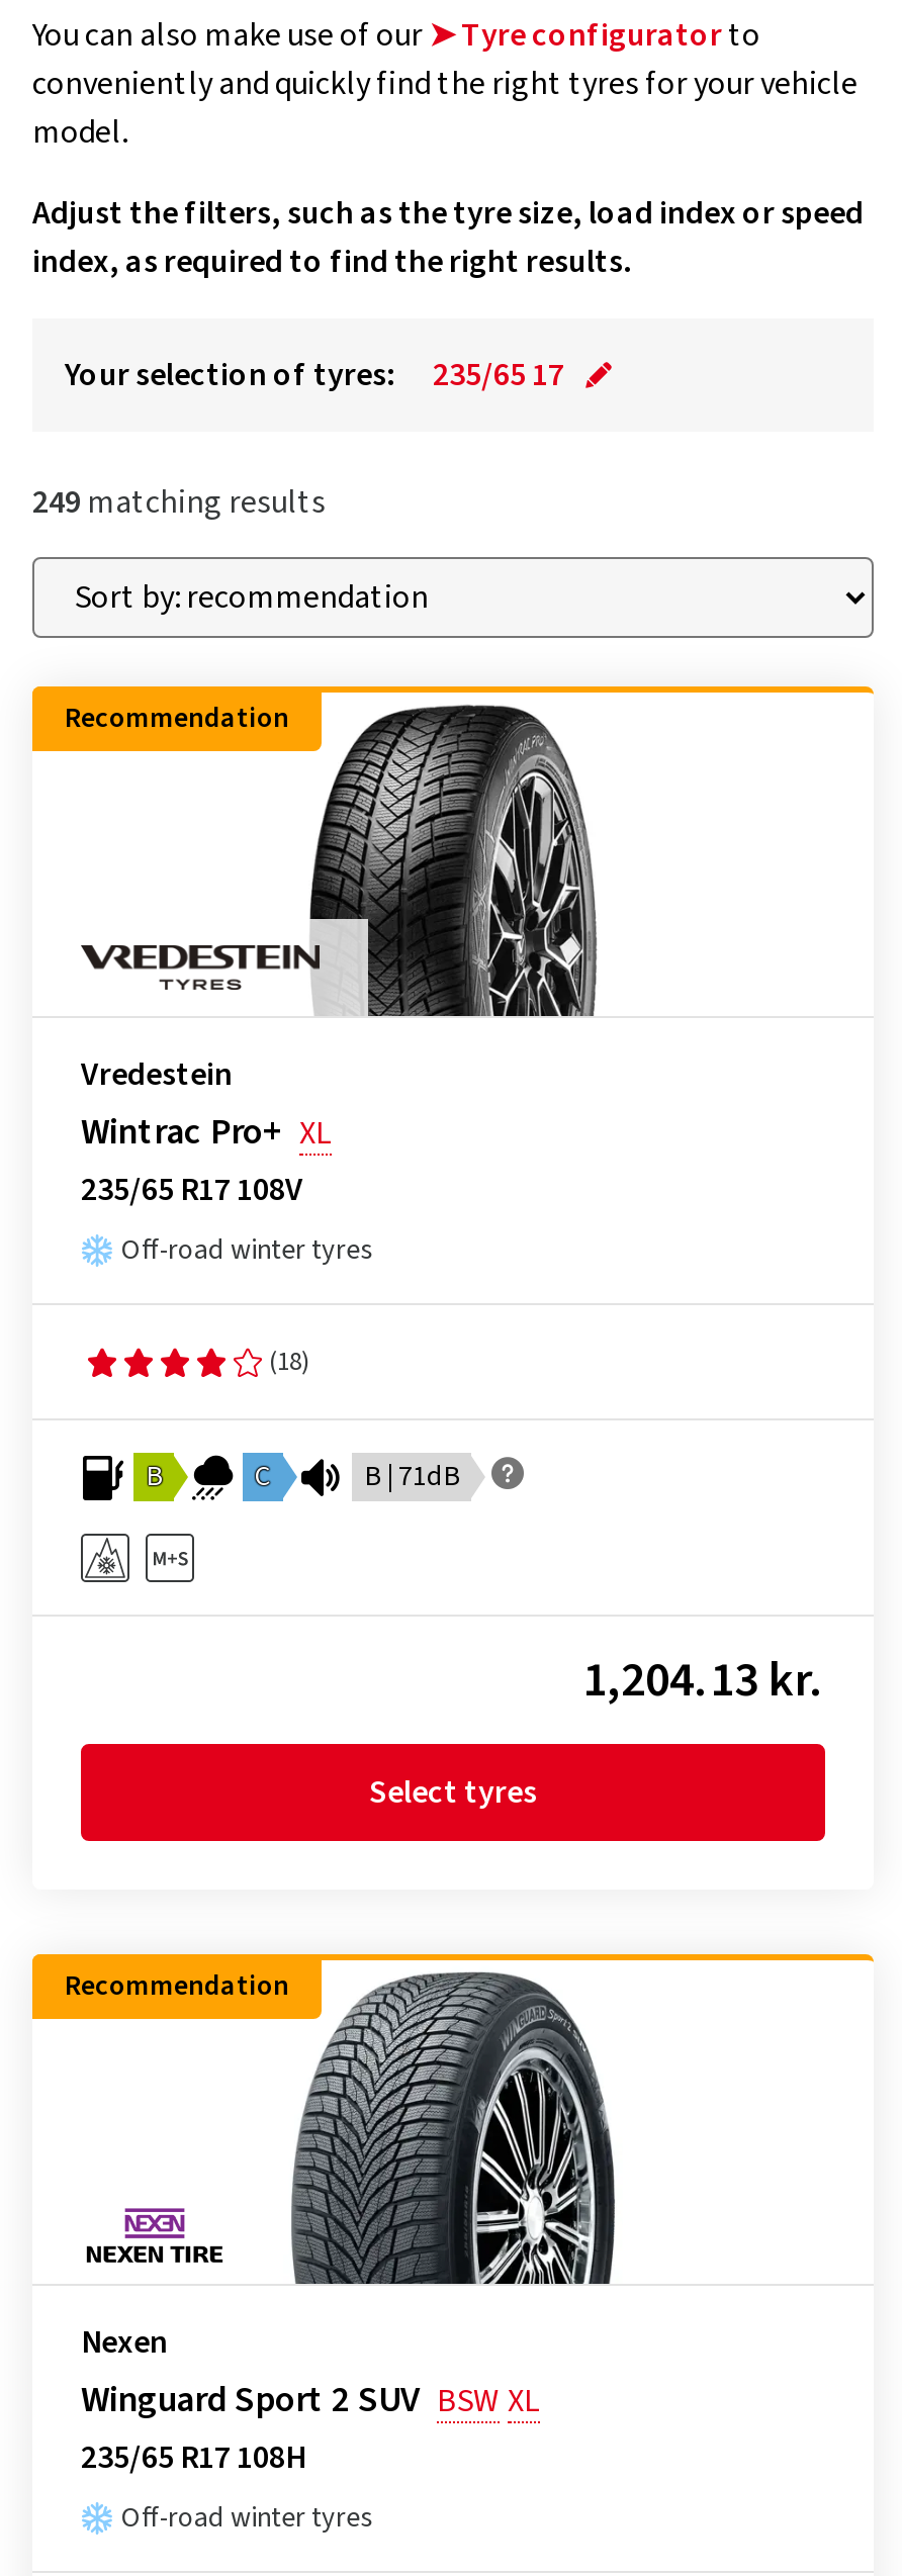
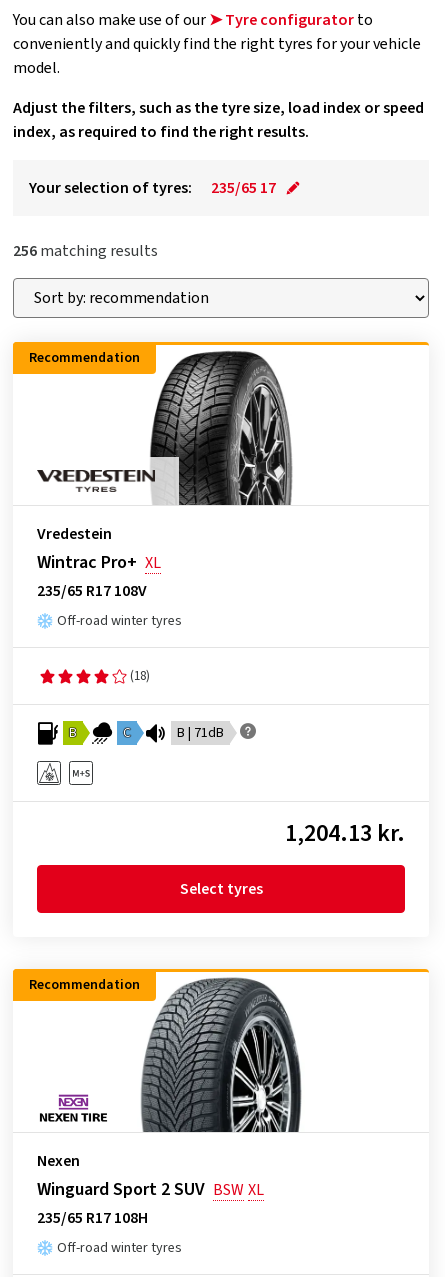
[32,480,326,525] 249 matching results -> [13,240,158,262] 256 matching results

